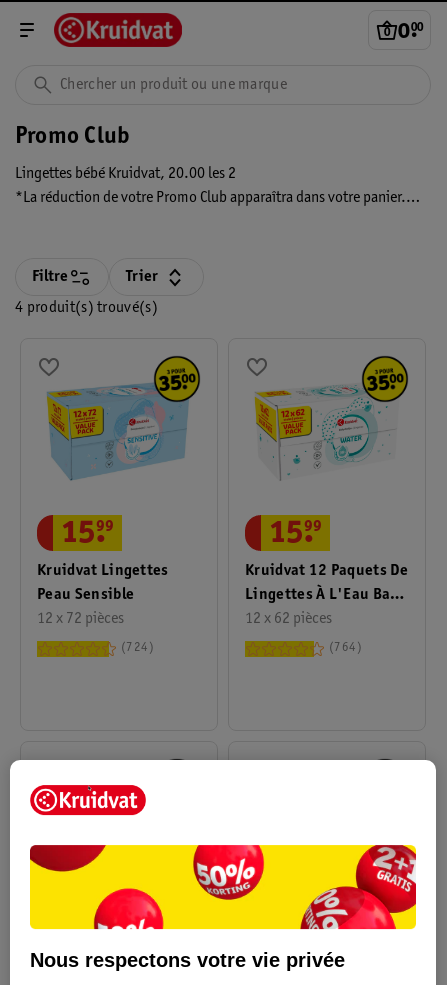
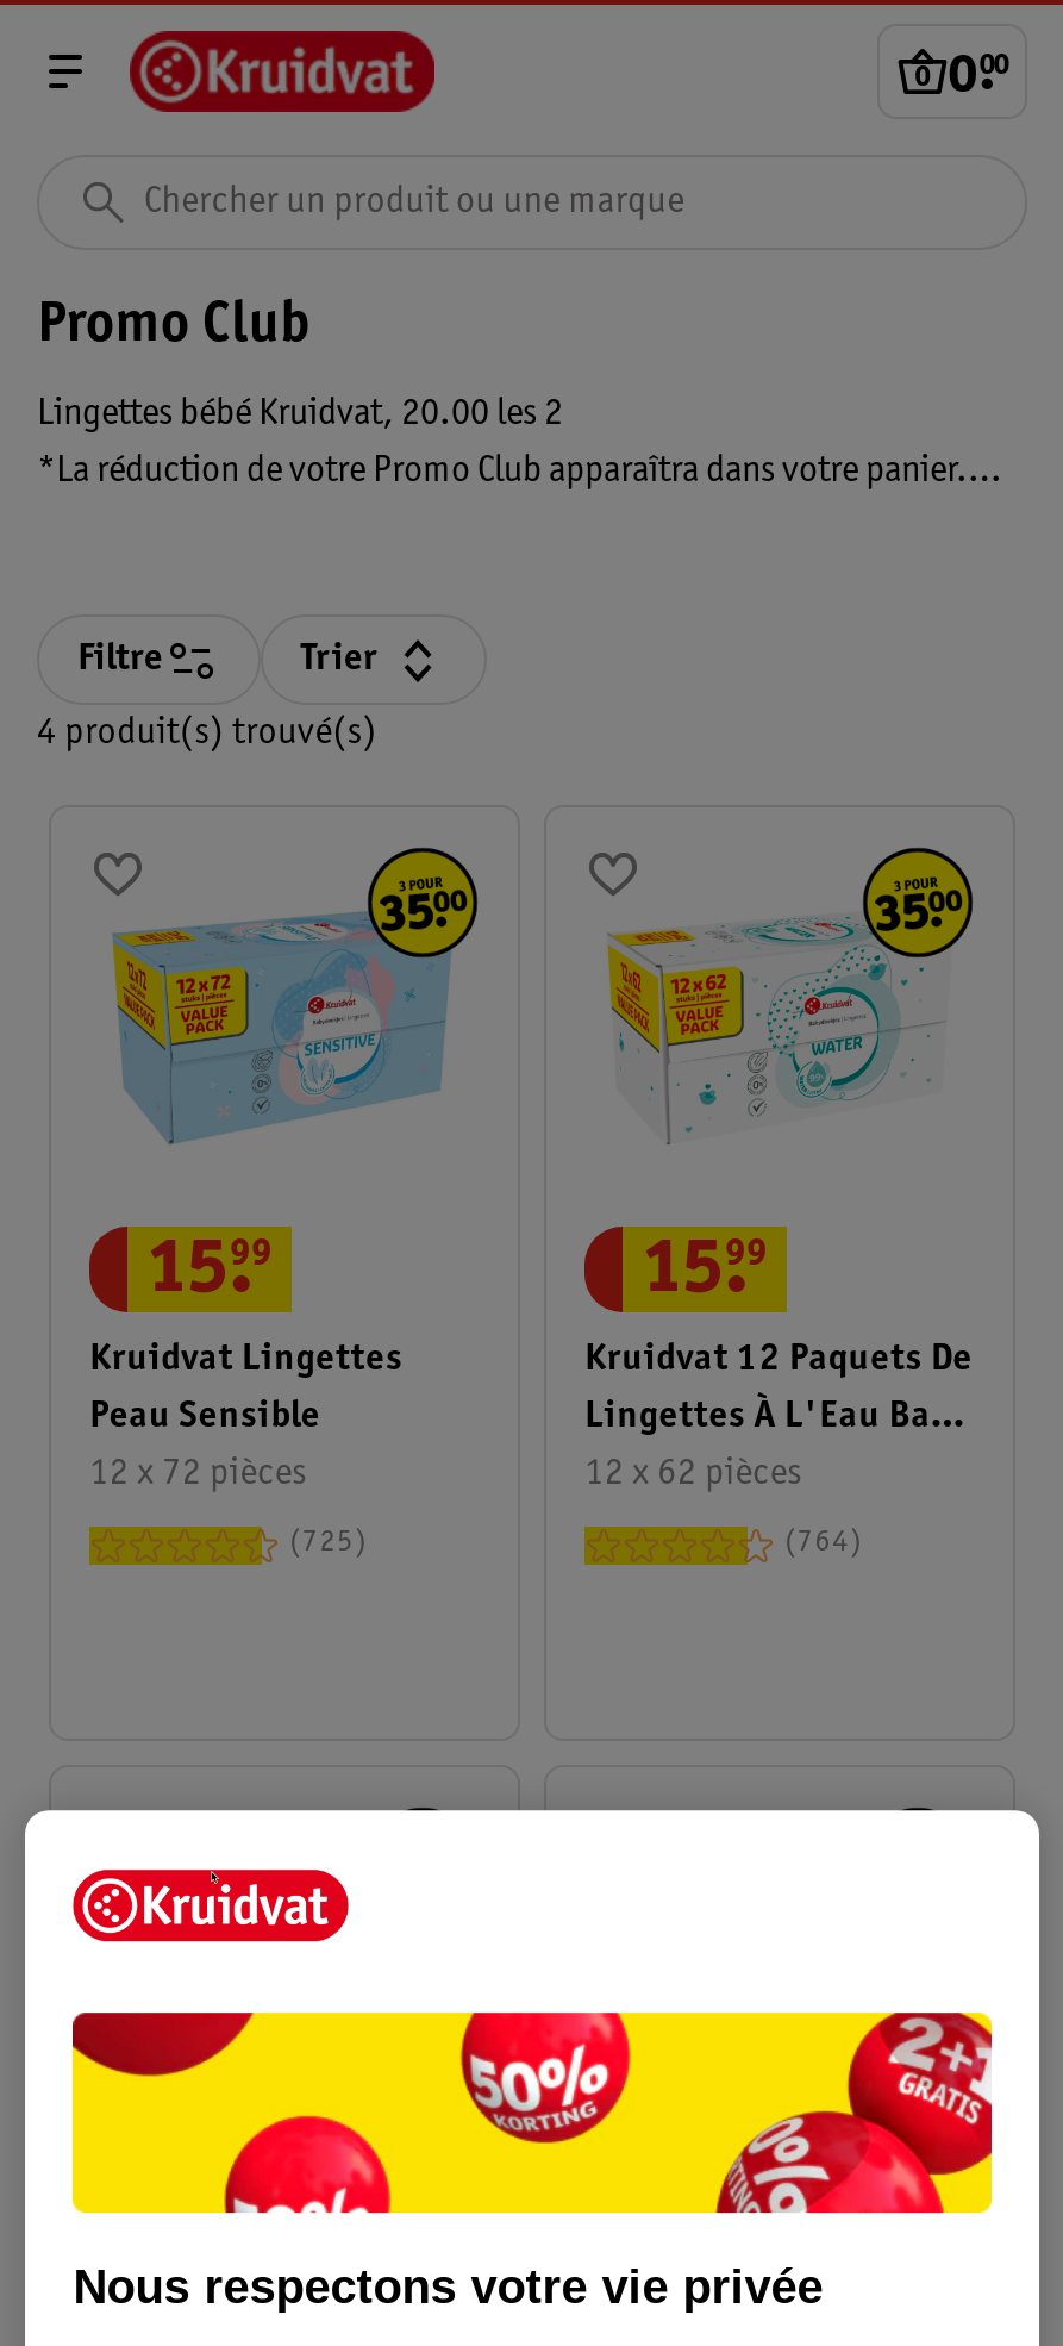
[126,642,149,655] 724 -> [302,1529,355,1560] 725

